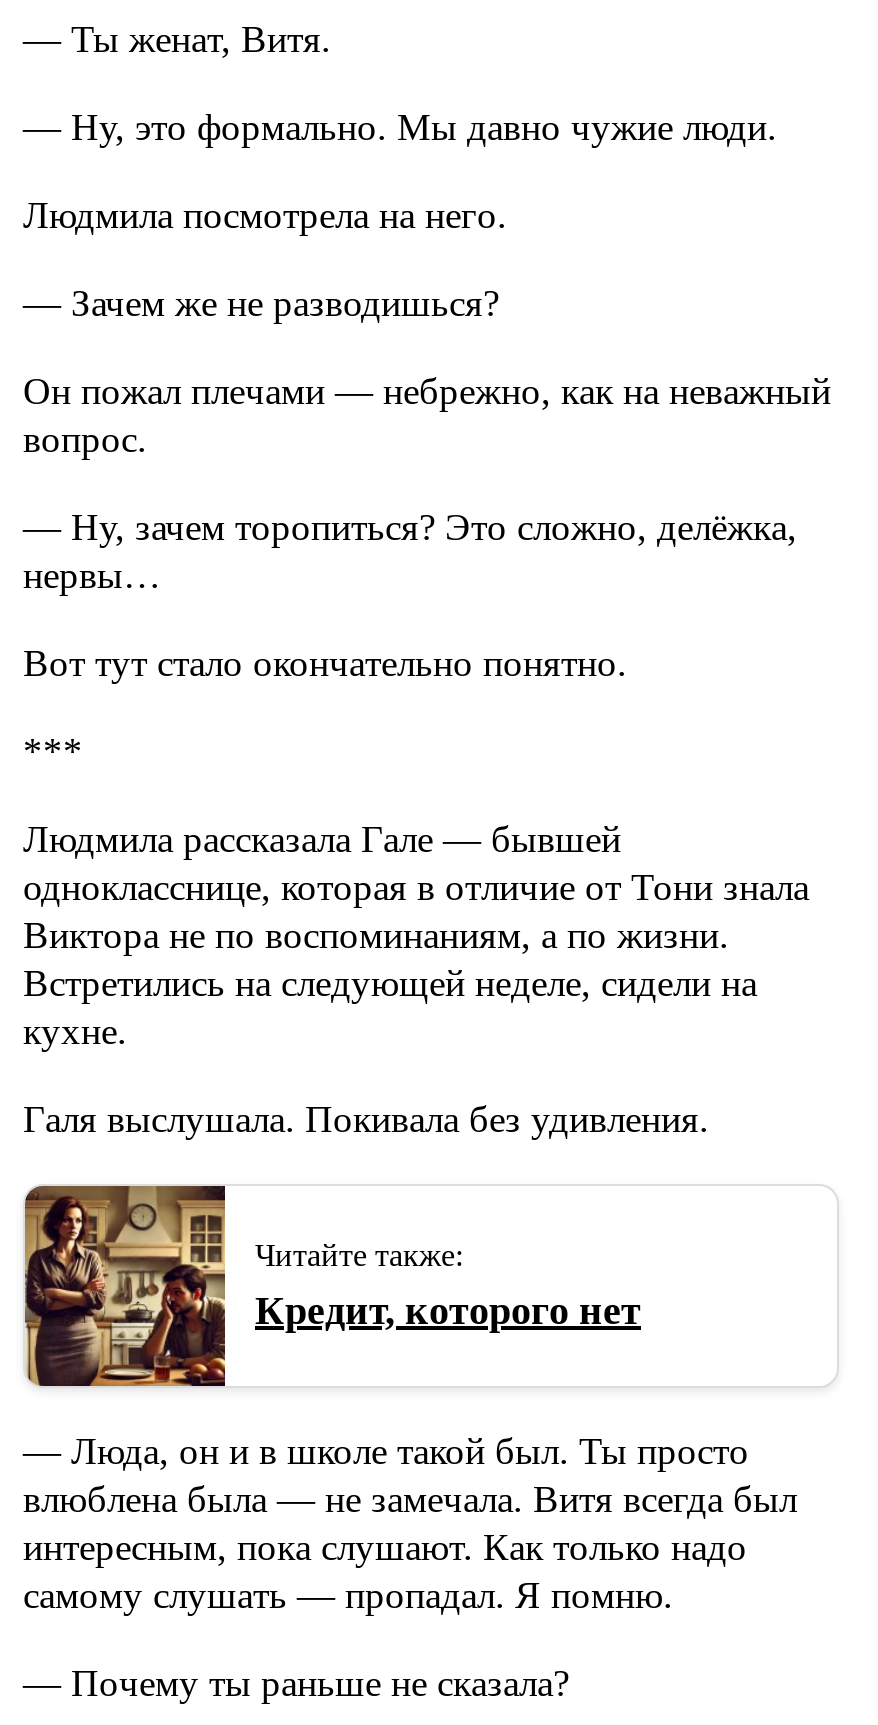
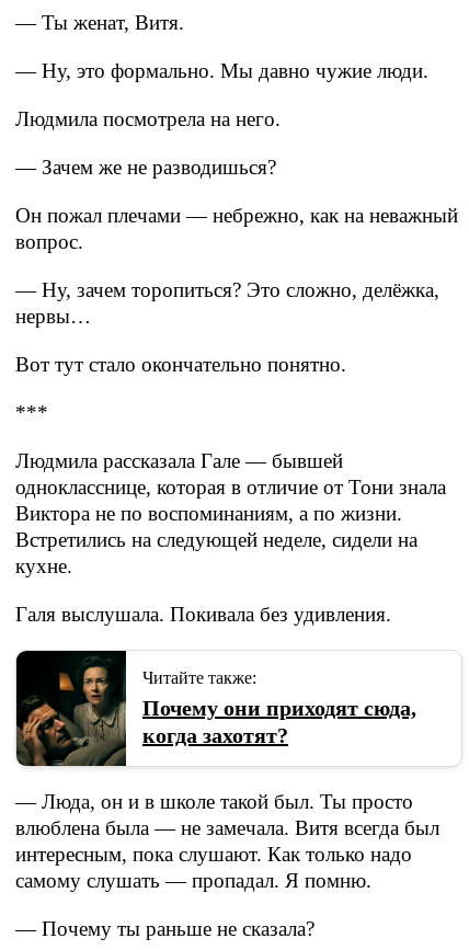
[23,1184,641,1388] [image] | Кредит, которого нет -> [15,650,416,767] [image] | Почему они приходят сюда, | когда захотят?

